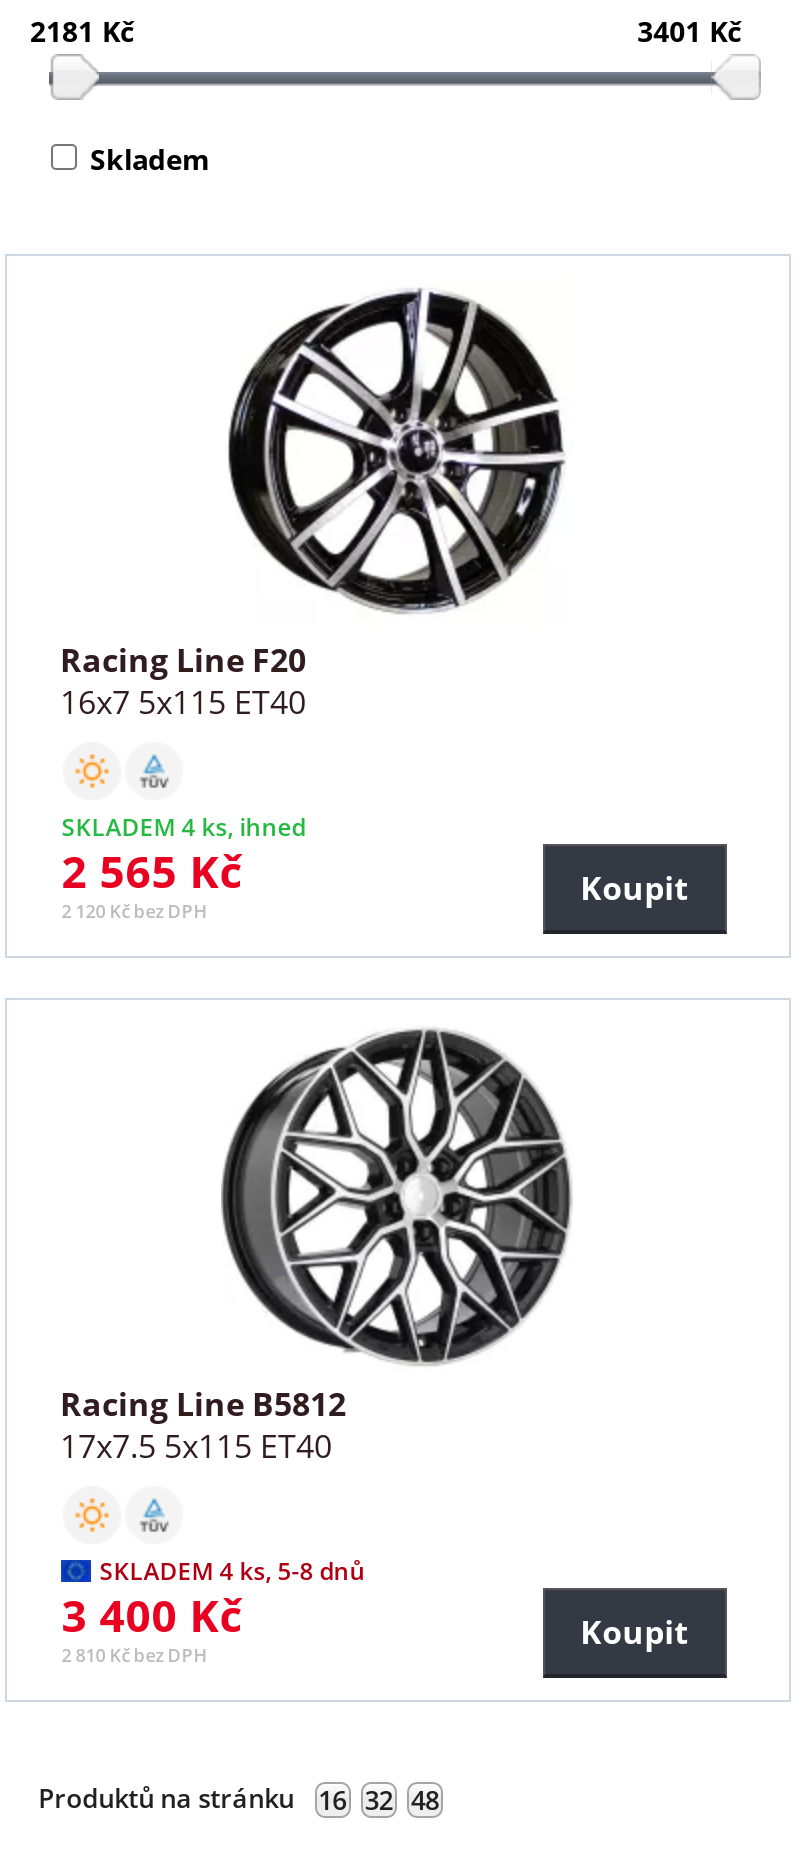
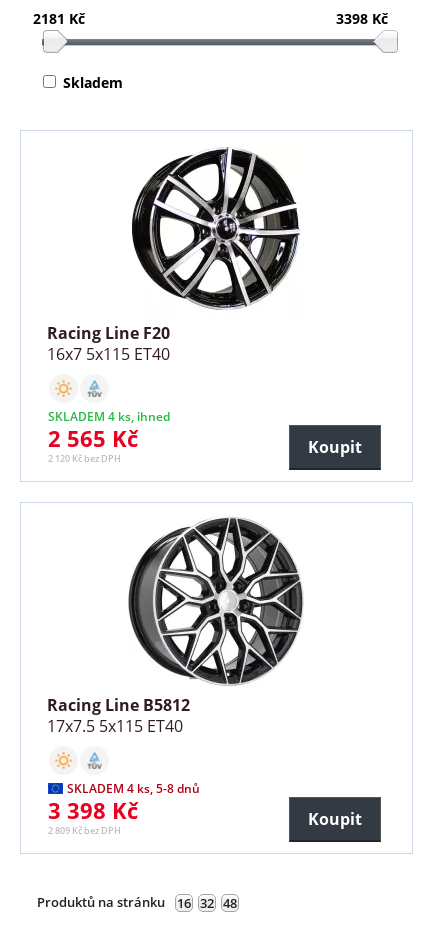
[637,13,741,51] 3401 Kč -> [336,9,388,28] 3398 Kč
[61,1584,241,1644] 3 400 Kč -> [48,795,138,825] 3 398 Kč
[61,1642,207,1668] 2 810 Kč bez DPH -> [48,824,121,837] 2 809 Kč bez DPH

